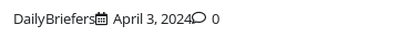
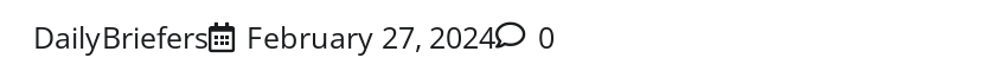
[13,9,219,29] DailyBriefers April 3, 2024 0 -> [33,16,555,59] DailyBriefers February 27, 2024 0

